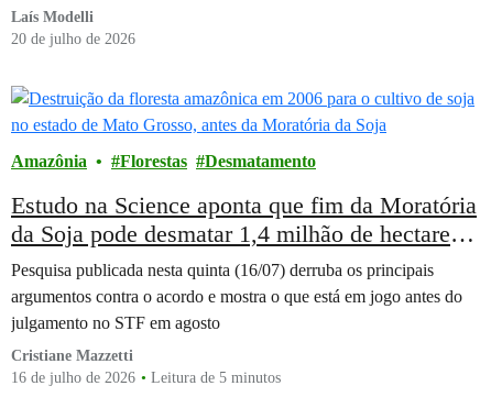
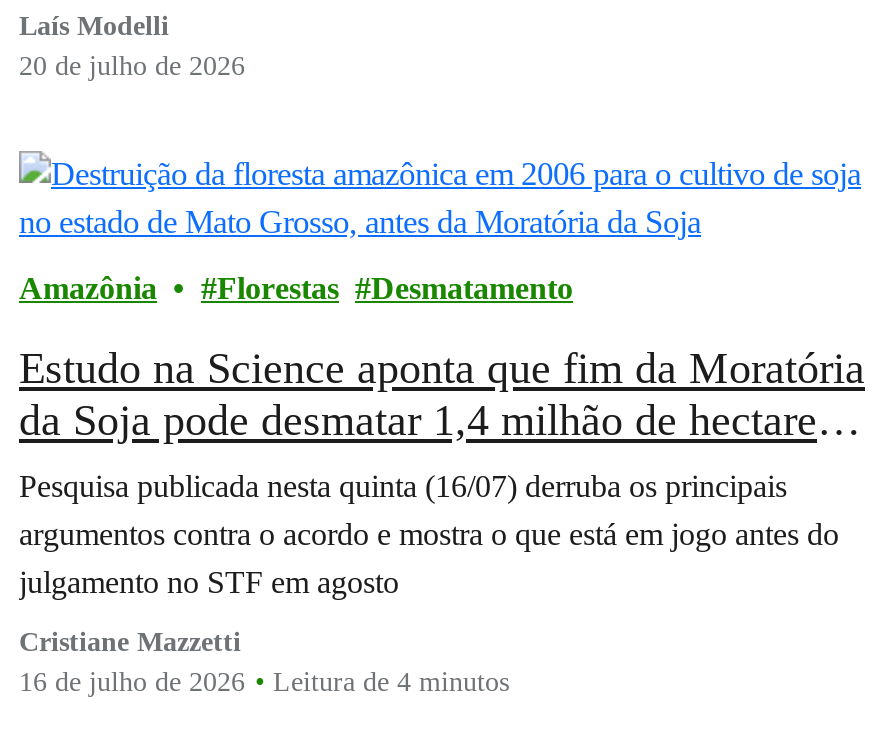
[151,370,281,386] Leitura de 5 minutos -> [273,667,509,697] Leitura de 4 minutos

